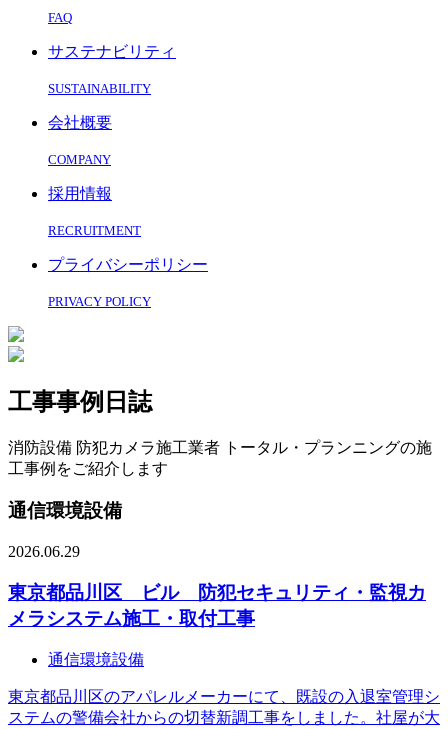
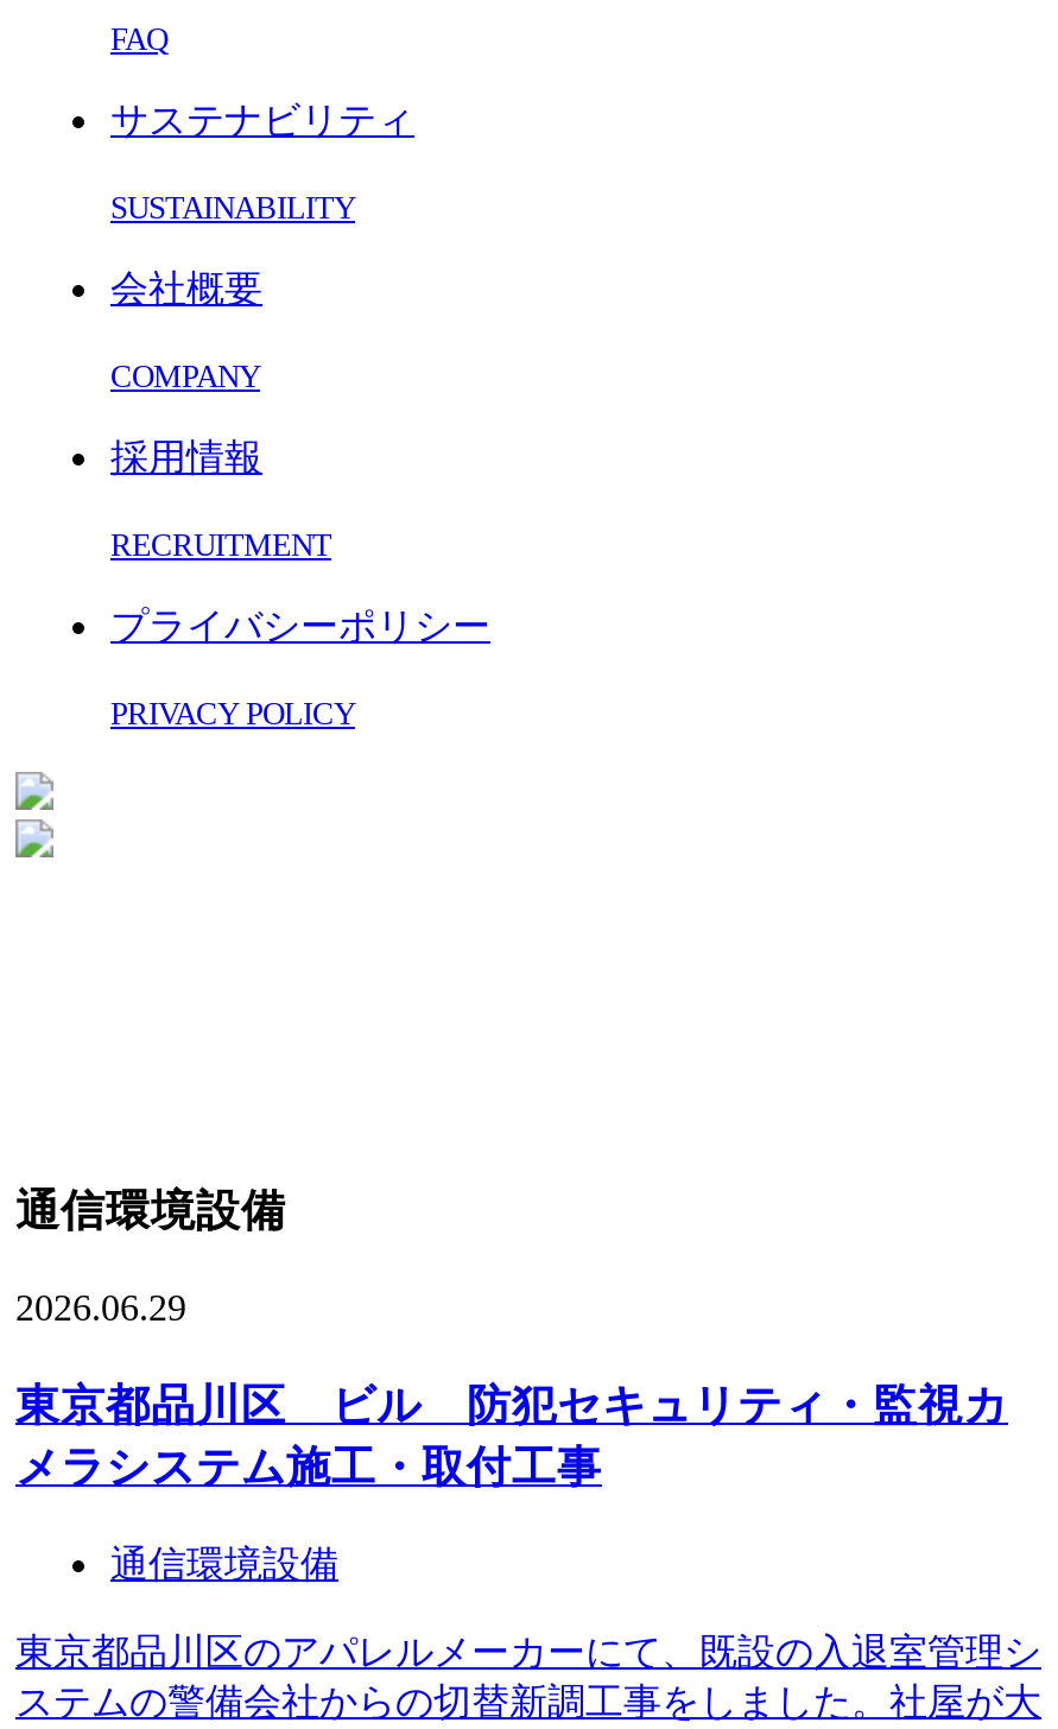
[8,389,432,477] 工事事例日誌 | 消防設備 防犯カメラ施工業者 トータル・プランニングの施 | 工事例をご紹介します -> none

